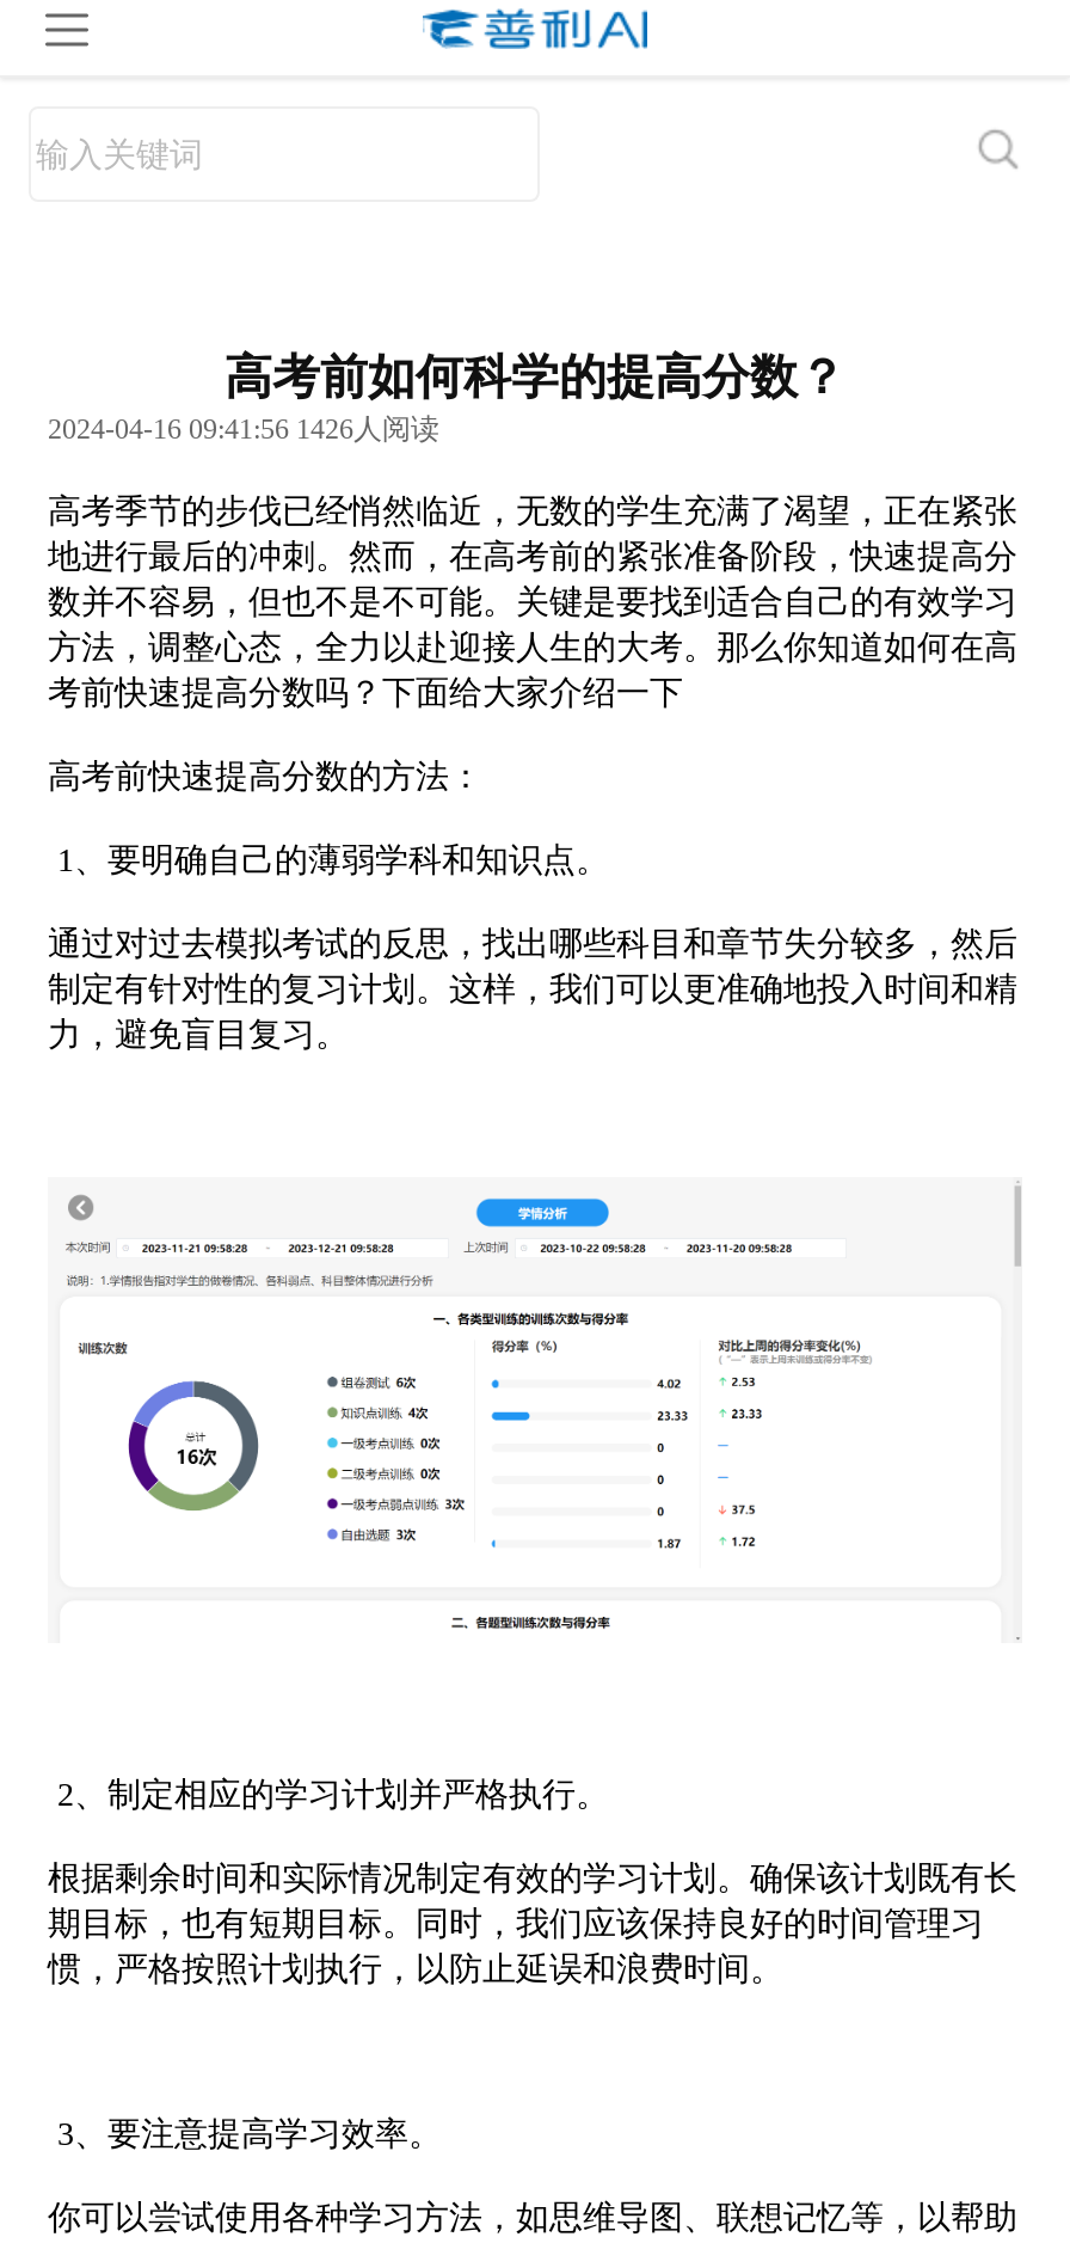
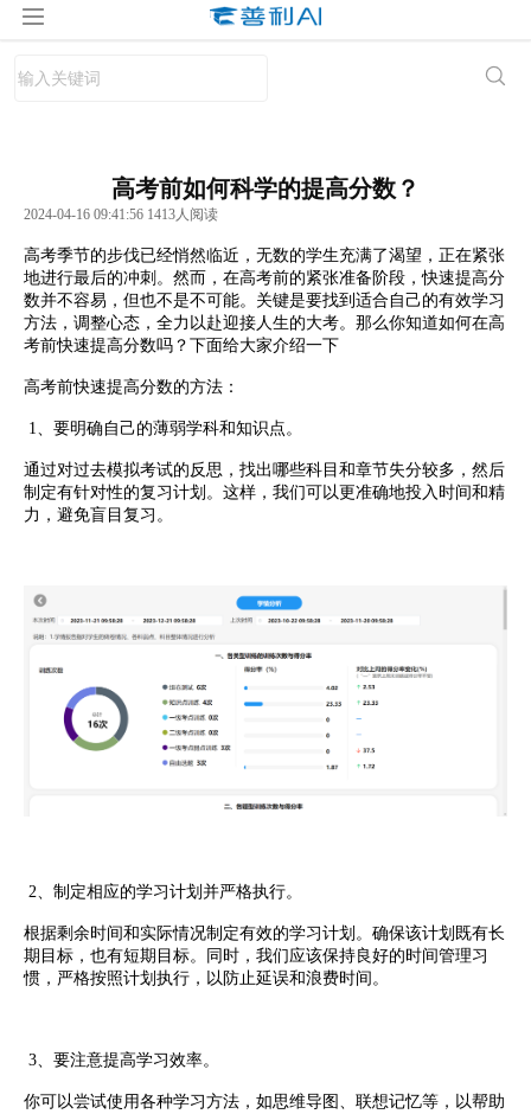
[48,412,439,446] 2024-04-16 09:41:56 1426人阅读 -> [24,206,218,223] 2024-04-16 09:41:56 1413人阅读

